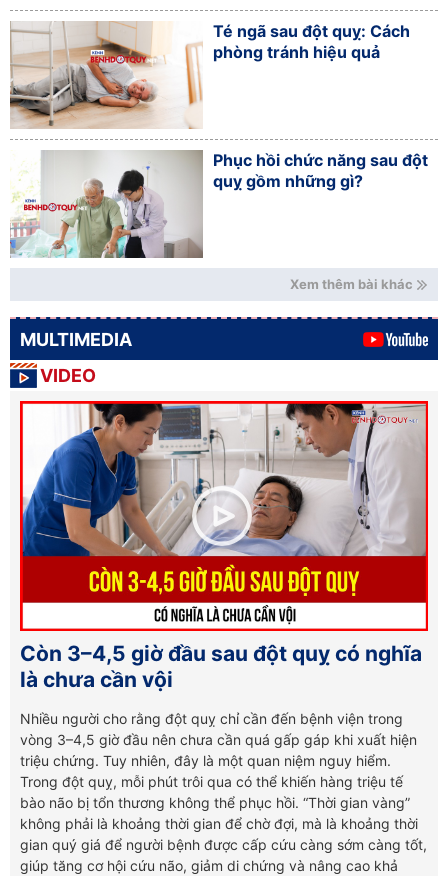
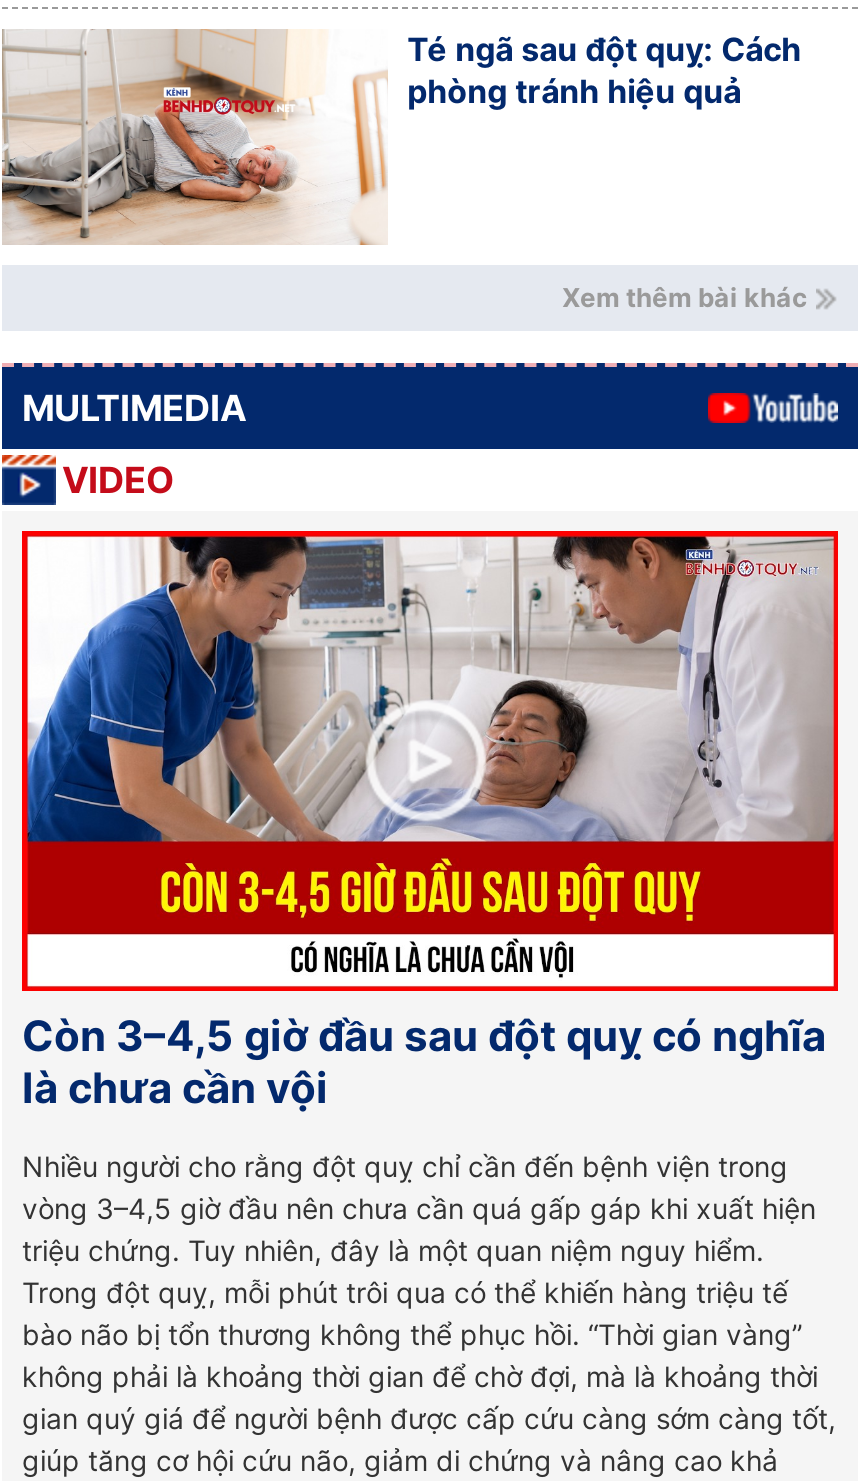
[10,150,428,259] [image] | Phục hồi chức năng sau đột | quỵ gồm những gì? -> none

